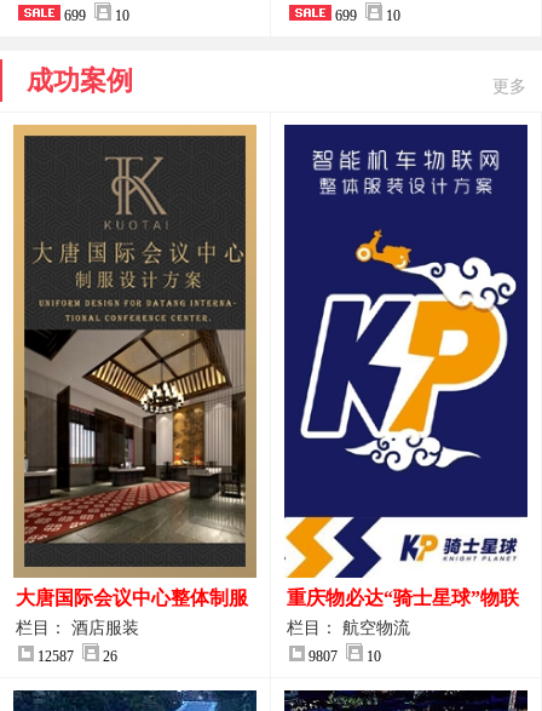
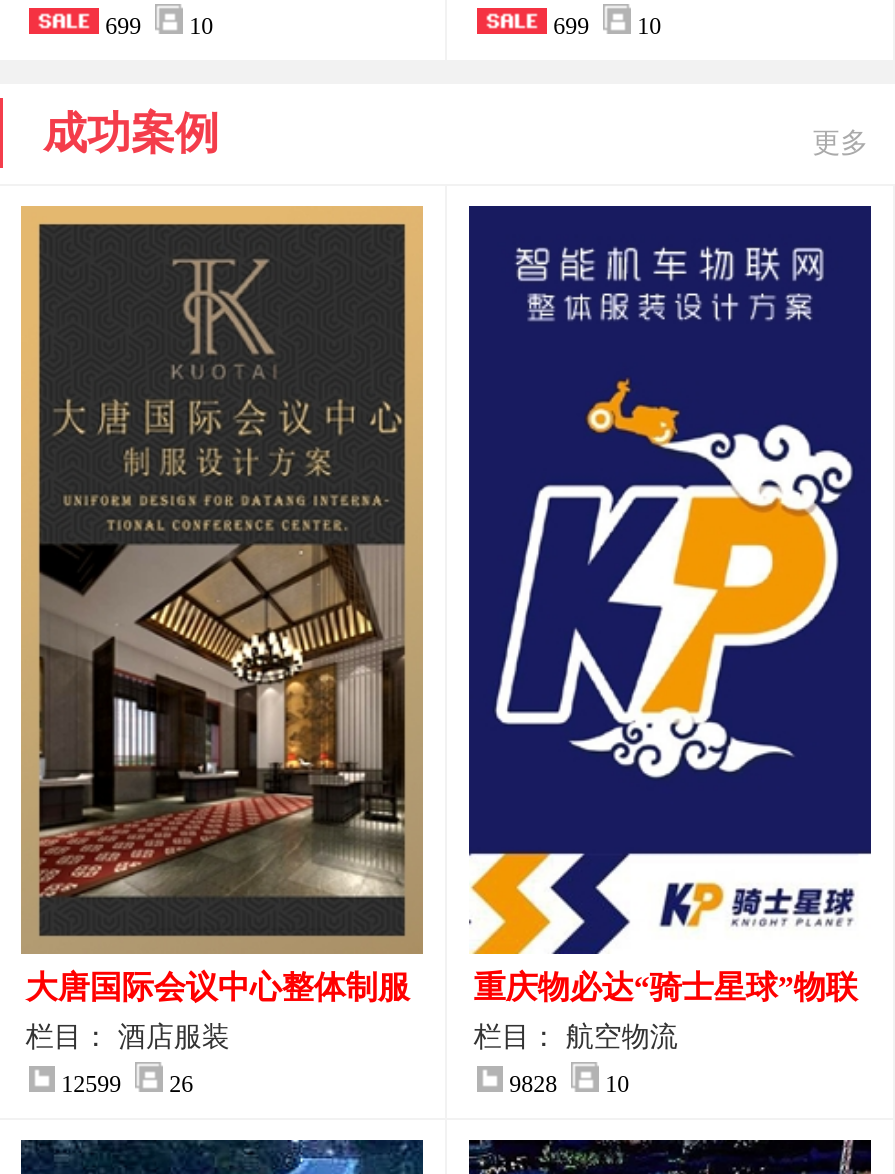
[34,648,118,665] 12587 26 -> [55,1070,193,1098] 12599 26
[305,648,381,665] 9807 10 -> [503,1070,629,1098] 9828 10

